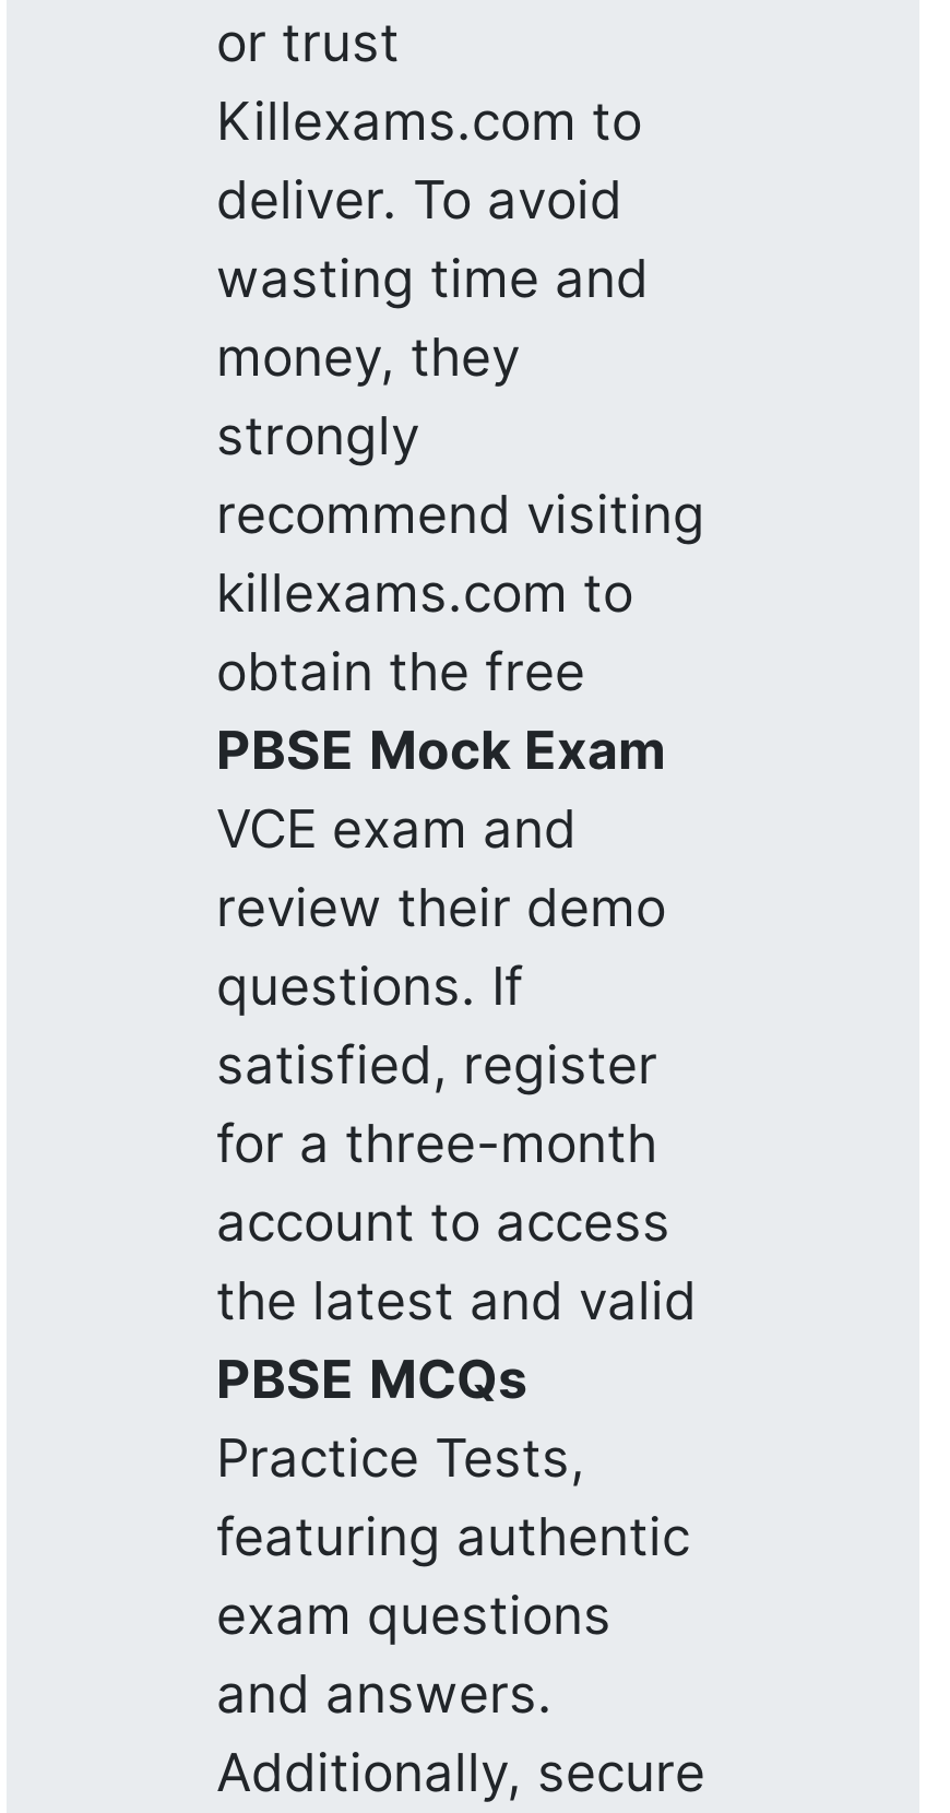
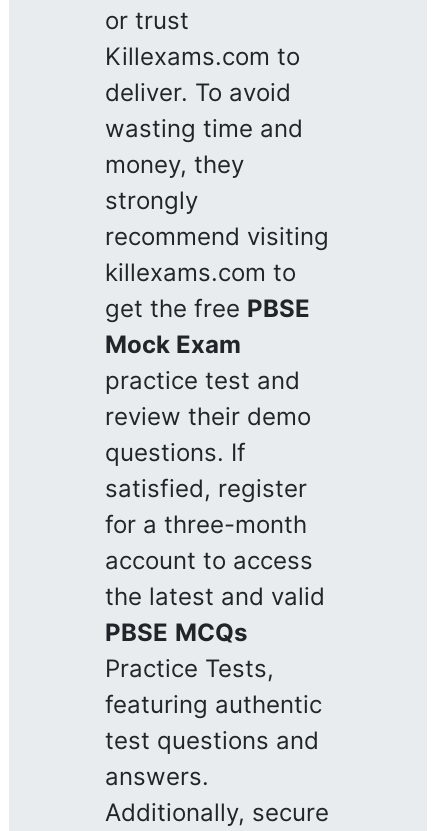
[216,639,666,860] obtain the free | PBSE Mock Exam | VCE exam and -> [105,293,310,394] get the free PBSE | Mock Exam | practice test and
[216,1583,611,1725] exam questions | and answers. -> [105,725,319,790] test questions and | answers.

